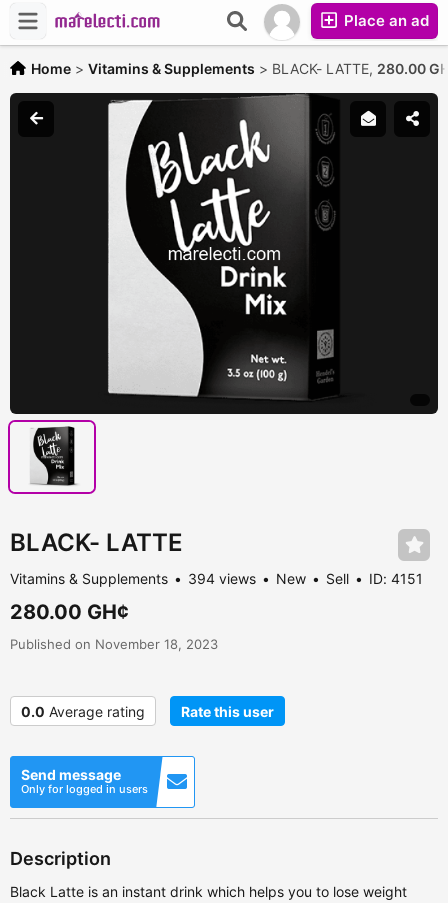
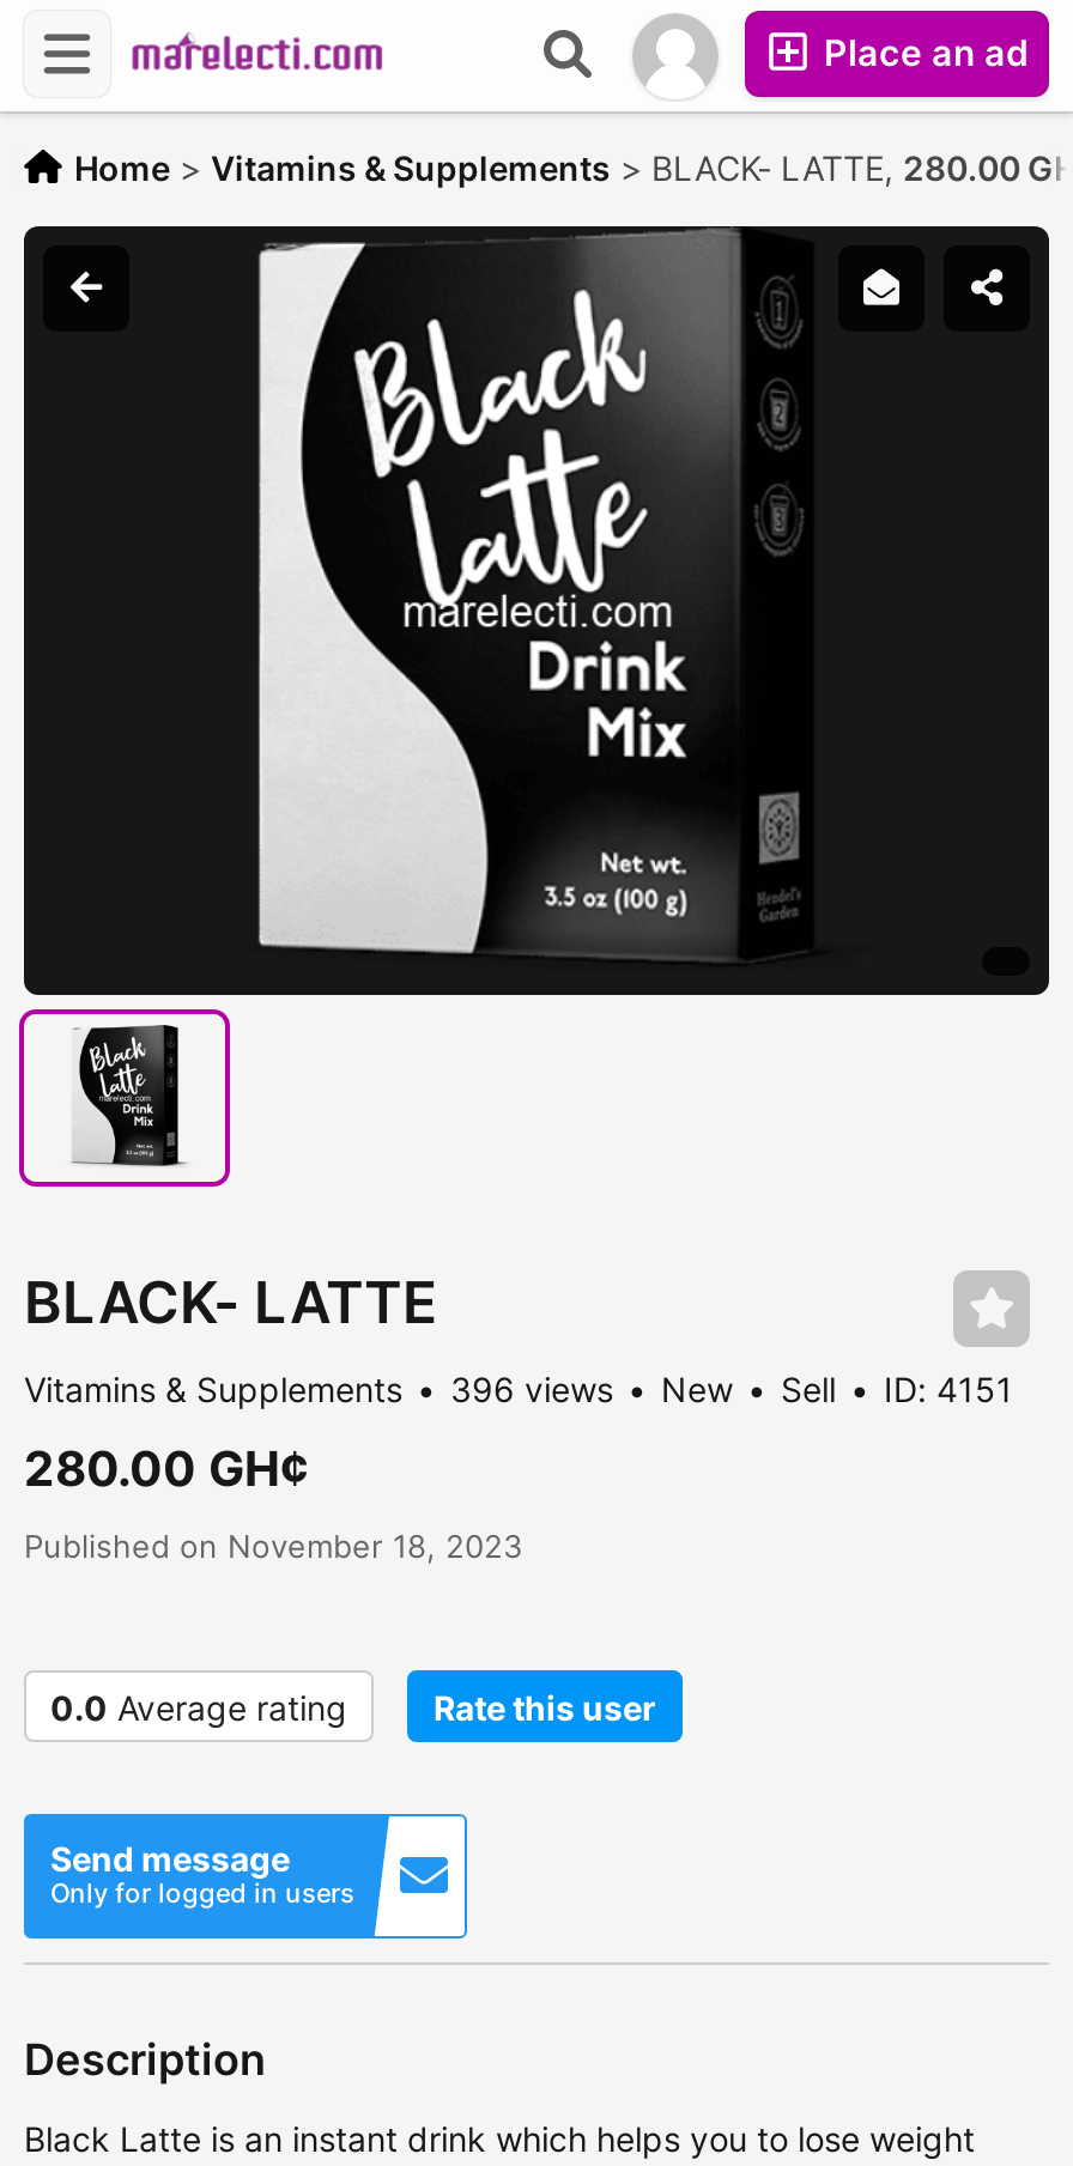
[10,570,423,587] Vitamins & Supplements 394 views New Sell ID: 4151 -> [24,1369,1013,1410] Vitamins & Supplements 396 views New Sell ID: 4151

